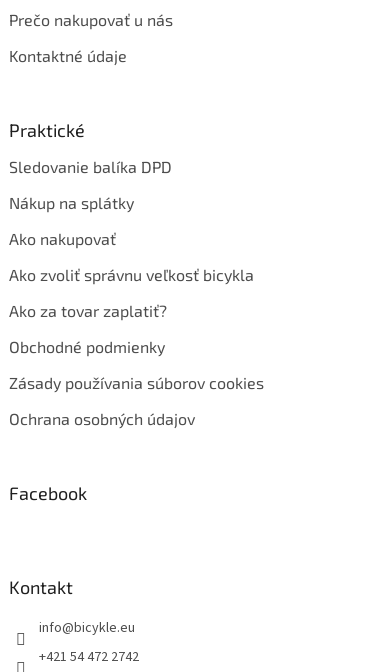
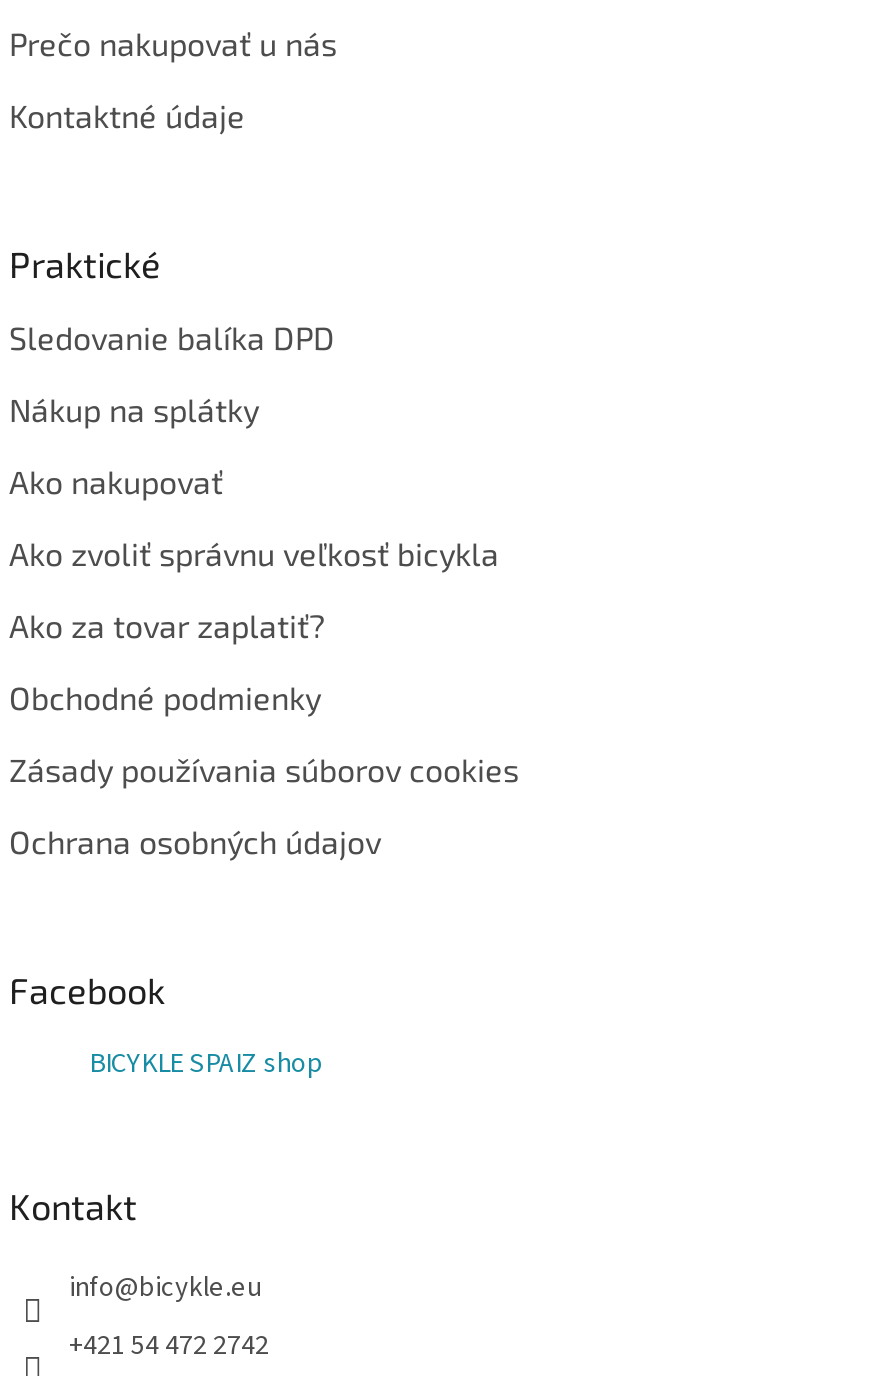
none -> [89,1044,323,1084] BICYKLE SPAIZ shop

